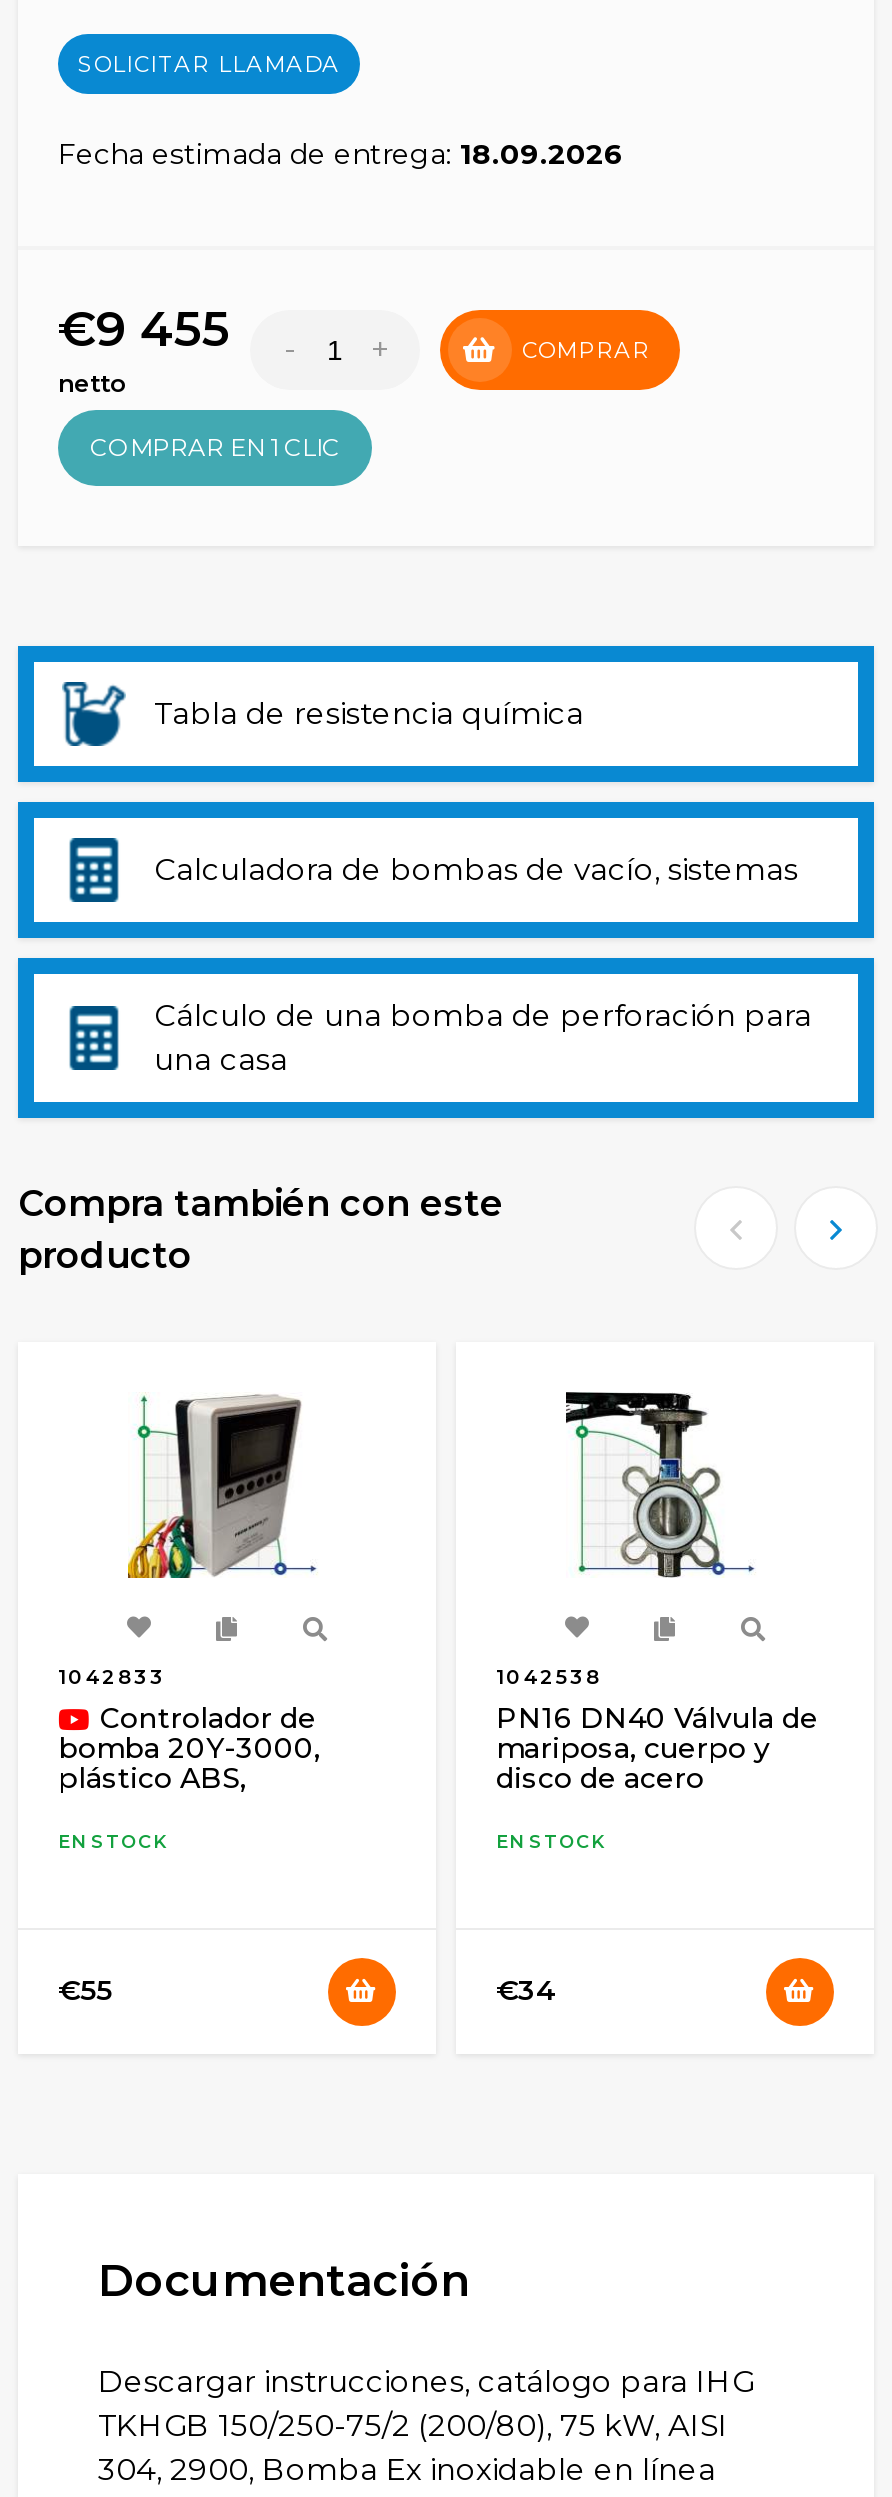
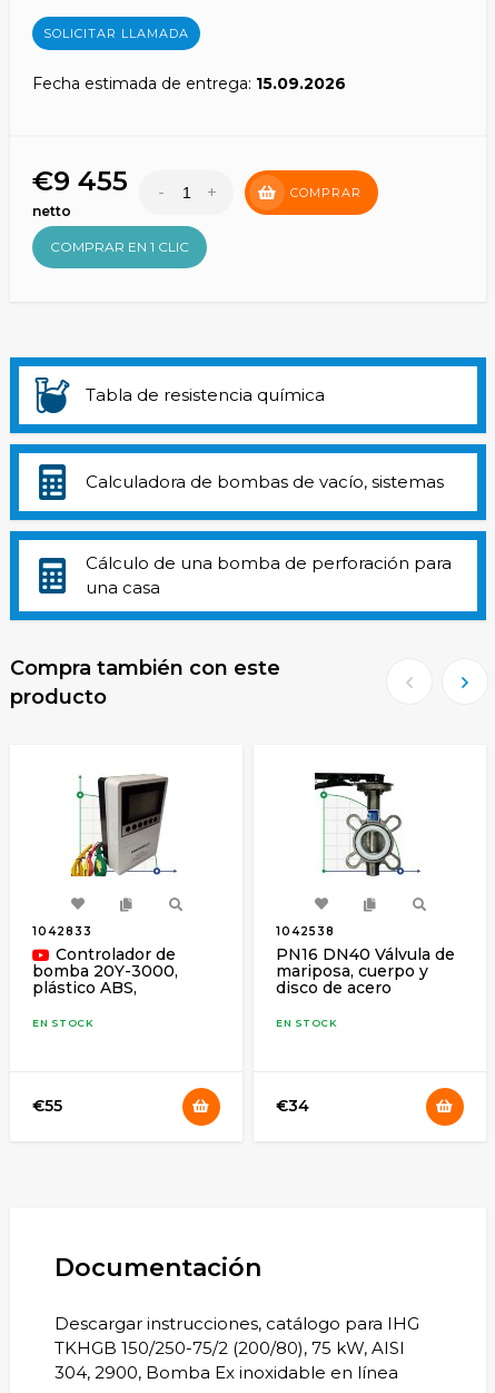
[58,135,624,171] Fecha estimada de entrega: 18.09.2026 -> [32,73,346,93] Fecha estimada de entrega: 15.09.2026

